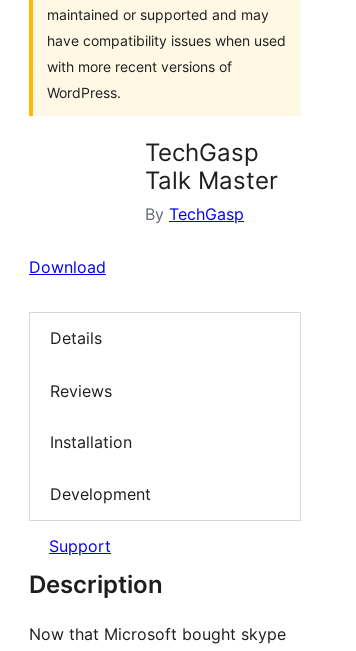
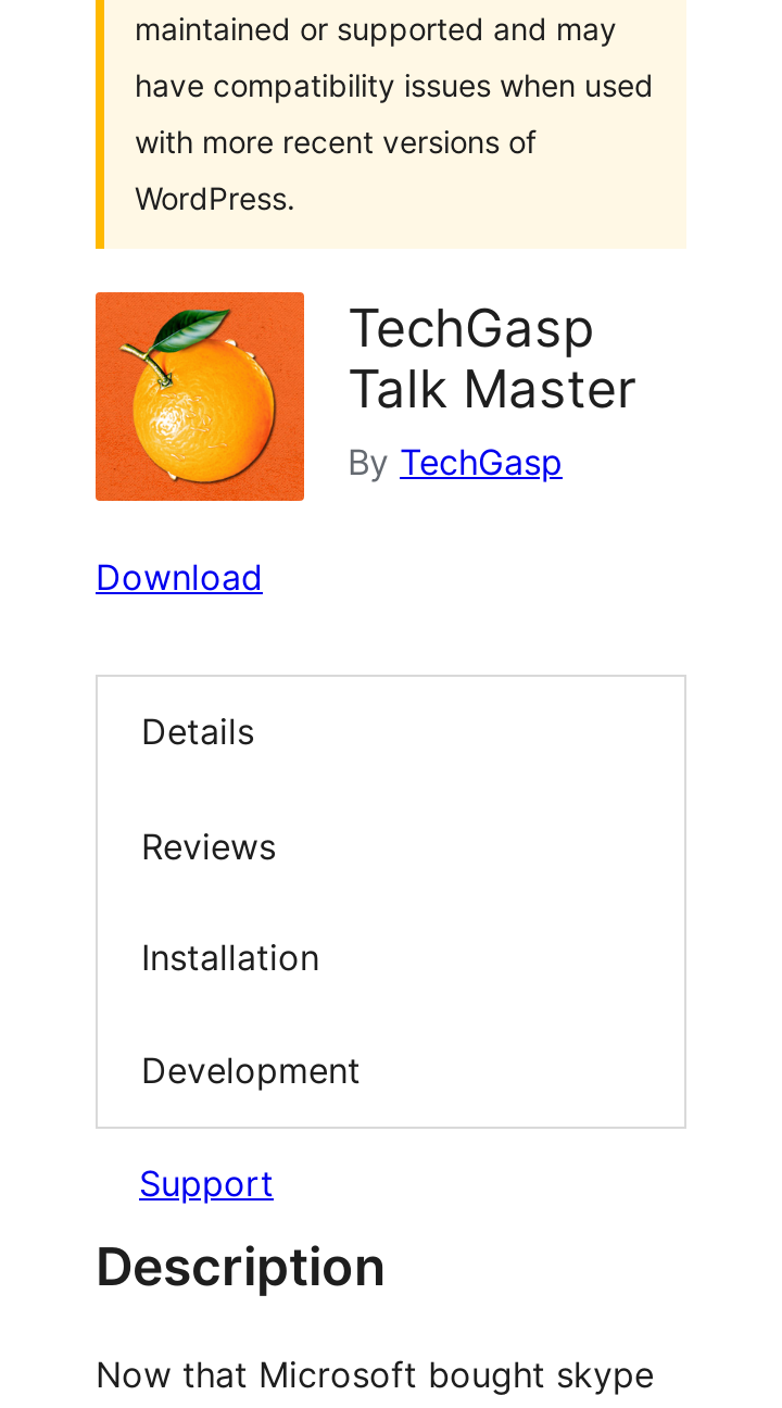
none -> [93,290,306,503] [image]

